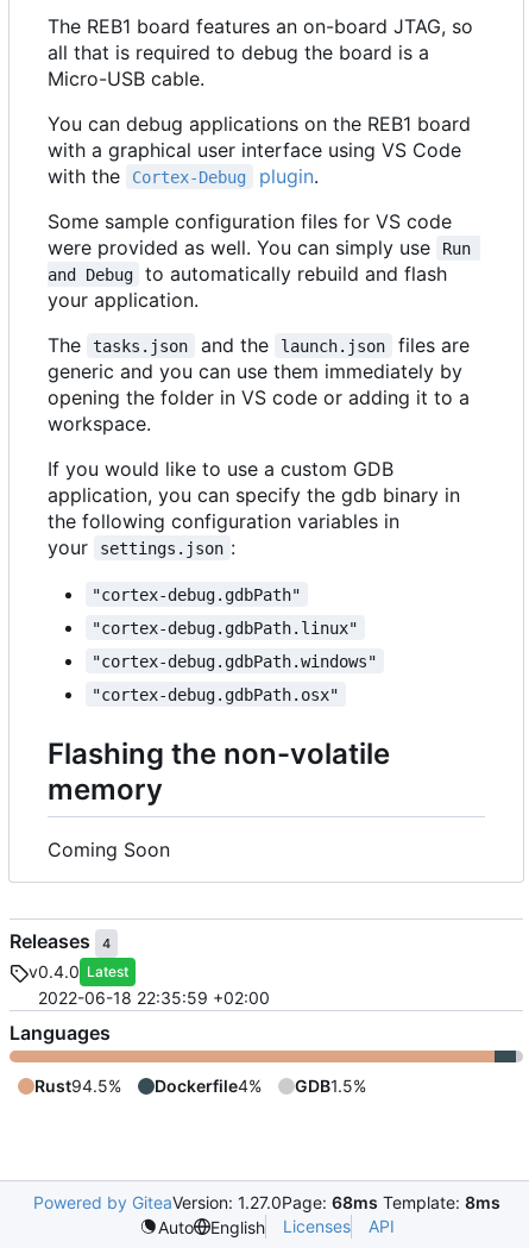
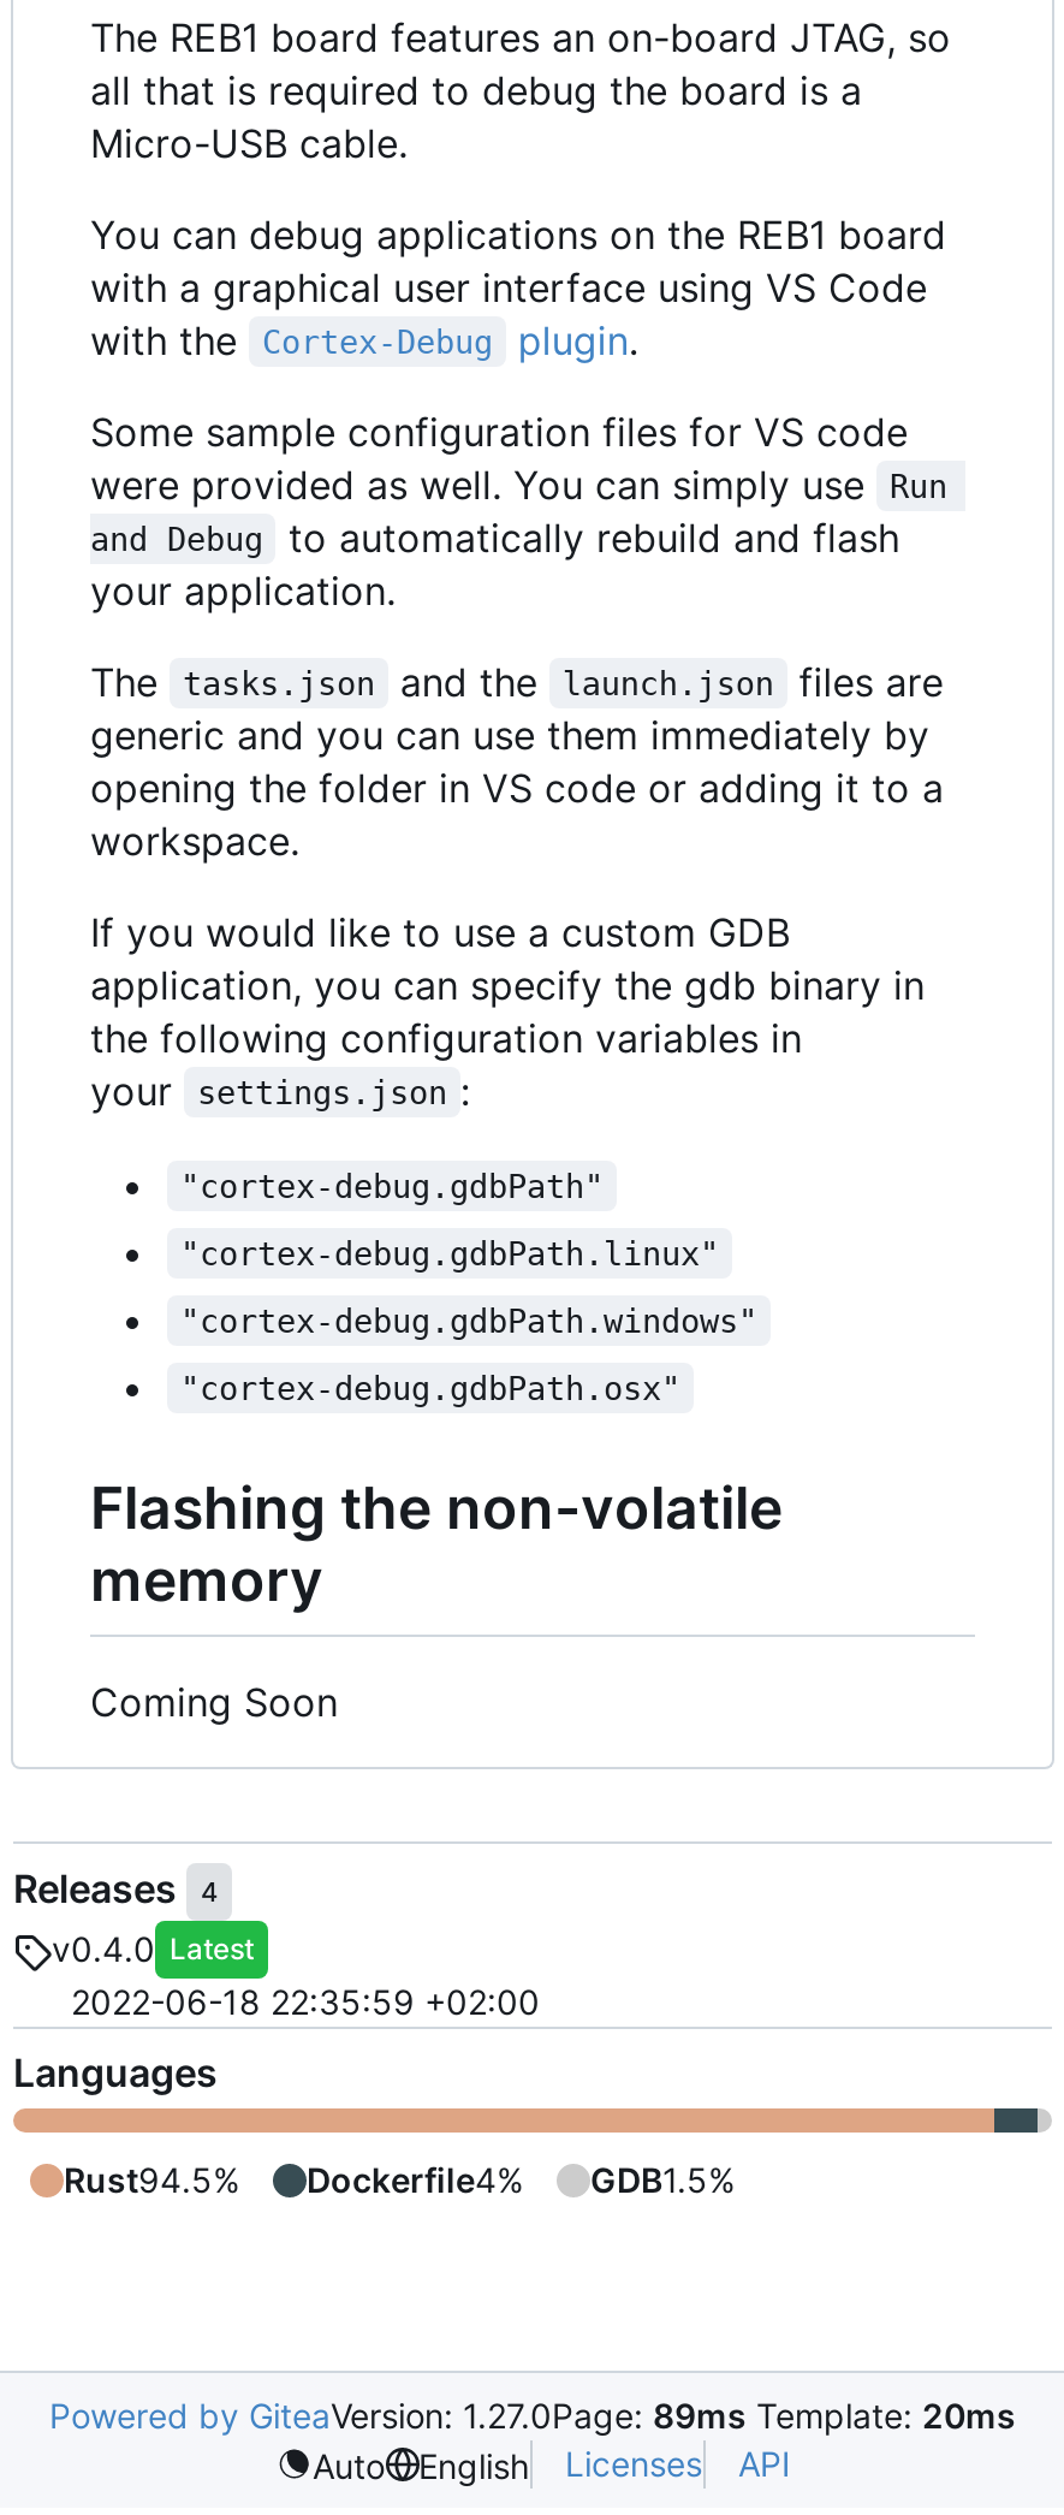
[33,1192,500,1212] Powered by GiteaVersion: 1.27.0Page: 68ms Template: 8ms -> [49,2395,1016,2436] Powered by GiteaVersion: 1.27.0Page: 89ms Template: 20ms

